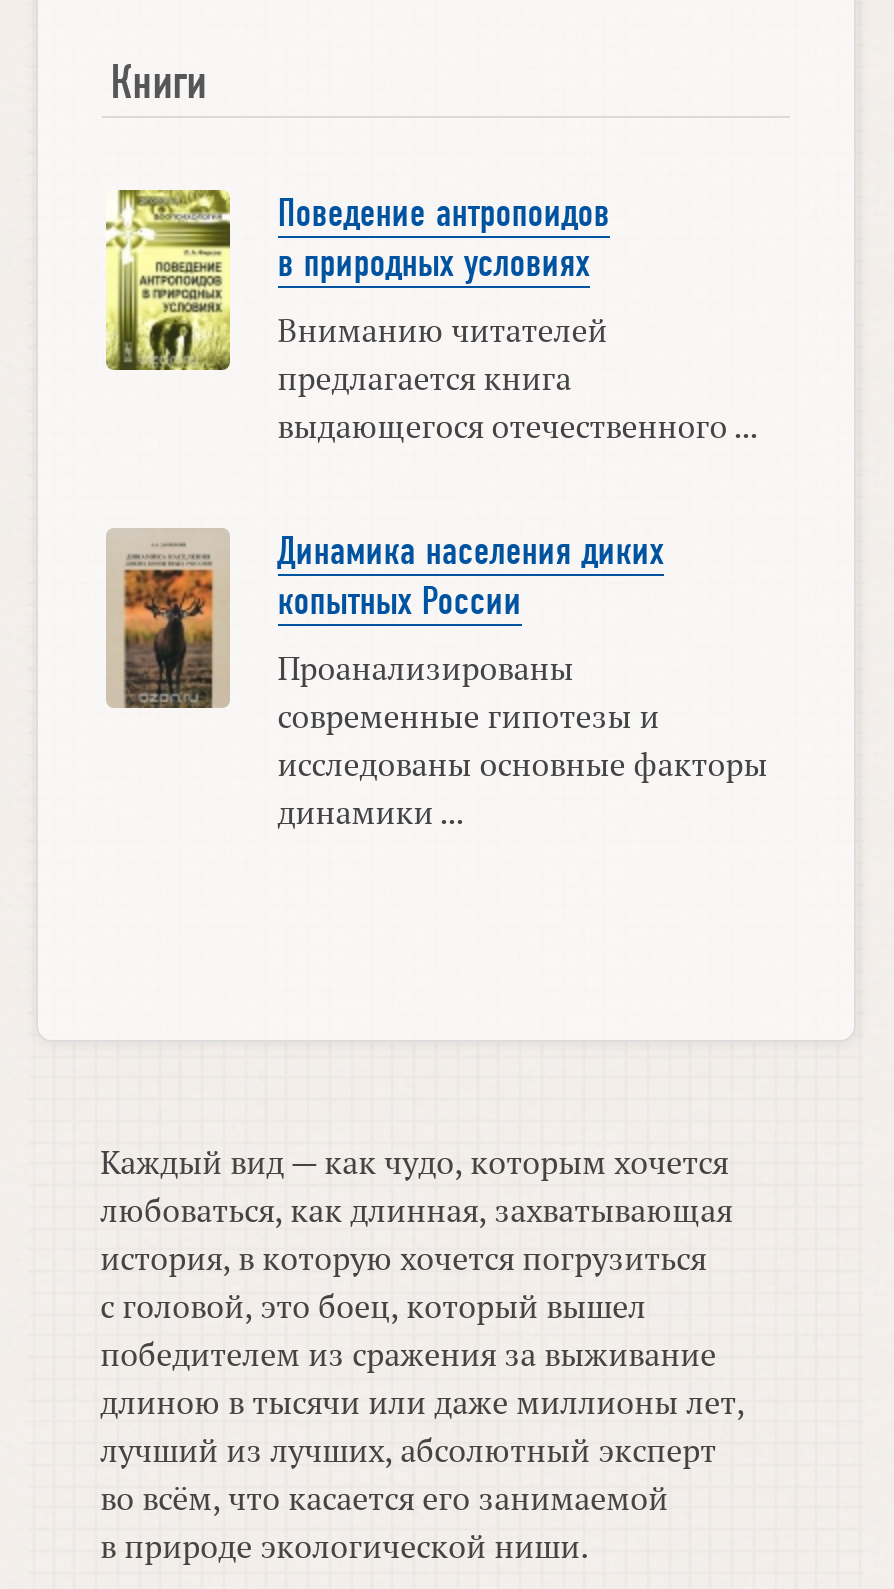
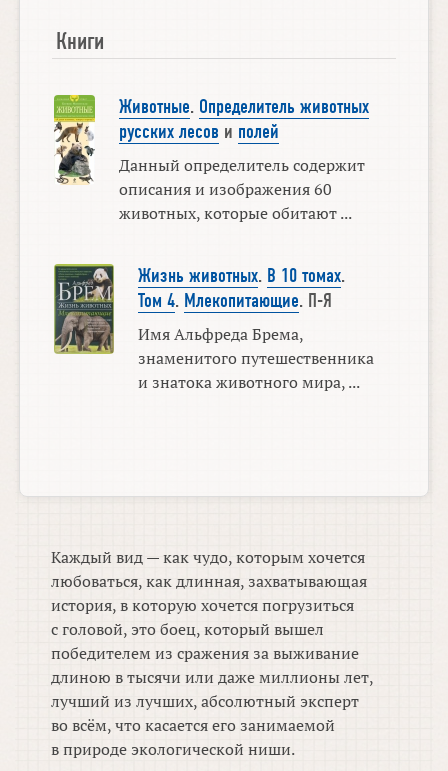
[104,188,610,372] [image] | Поведение антропоидов | в природных условиях -> [53,95,369,185] [image] | Животные. Определитель животных | русских лесов и полей
[278,309,758,449] Вниманию читателей | предлагается книга | выдающегося отечественного ... -> [119,154,365,224] Данный определитель содержит | описания и изображения 60 | животных, которые обитают ...
[108,529,664,710] [image] | Динамика населения диких | копытных России -> [54,264,345,355] [image] | Жизнь животных. В 10 томах. | Том 4. Млекопитающие. П-Я
[278,645,768,833] Проанализированы | современные гипотезы и | исследованы основные факторы | динамики ... -> [138,323,374,393] Имя Альфреда Брема, | знаменитого путешественника | и знатока животного мира, ...

